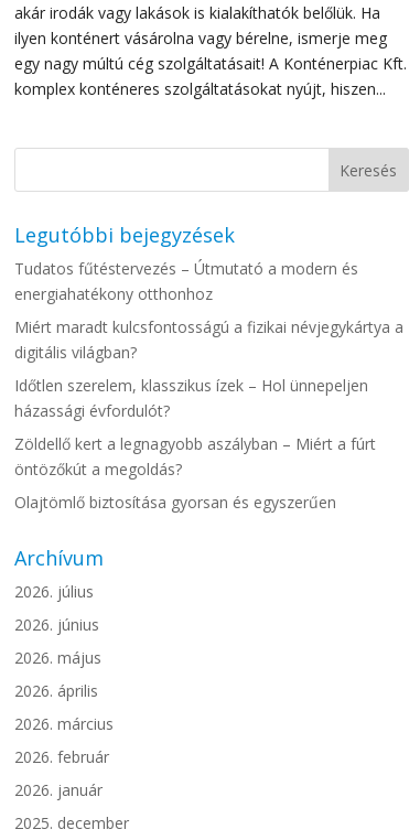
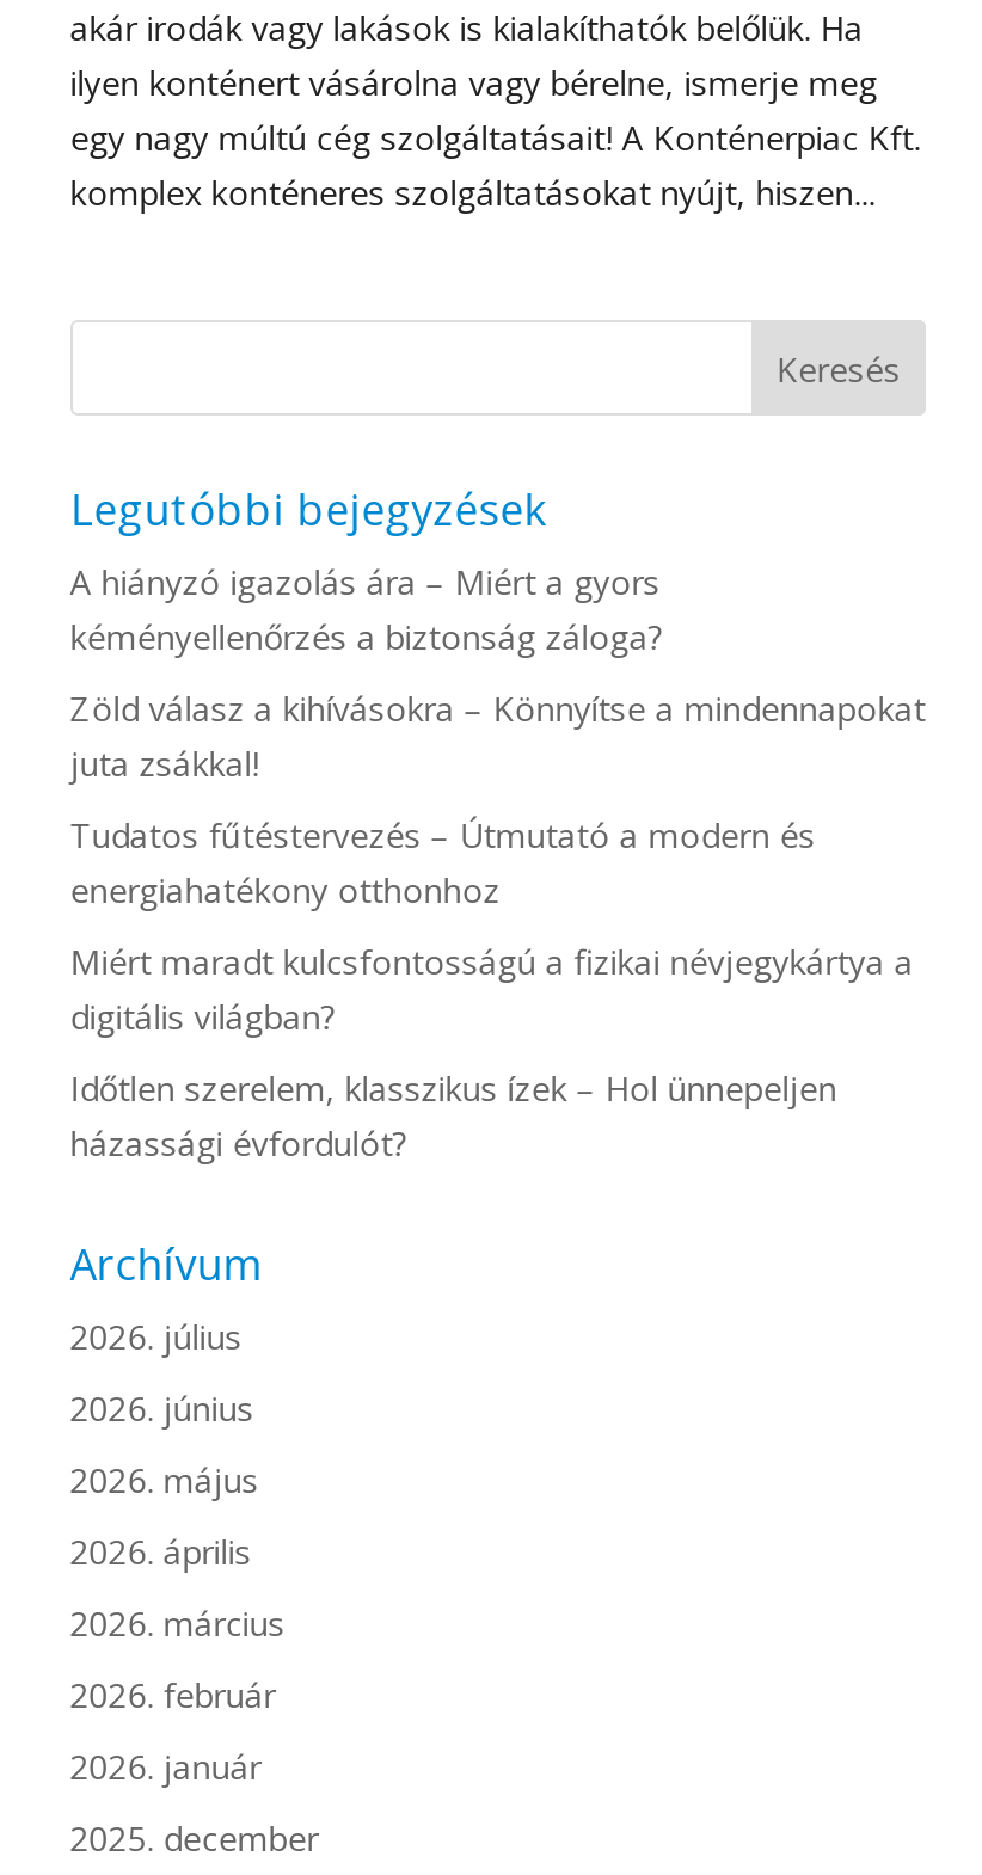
none -> [70,558,925,785] A hiányzó igazolás ára – Miért a gyors | kéményellenőrzés a biztonság záloga? | Zöld válasz a kihívásokra – Könnyítse a mindennapokat | juta zsákkal!
moved [14,258,403,421] -> [70,812,913,1165]: Tudatos fűtéstervezés – Útmutató a modern és | energiahatékony otthonhoz | Miért maradt kulcsfontosságú a fizikai névjegykártya a | digitális világban? | Időtlen szerelem, klasszikus ízek – Hol ünnepeljen | házassági évfordulót?
[14,433,376,512] Zöldellő kert a legnagyobb aszályban – Miért a fúrt | öntözőkút a megoldás? | Olajtömlő biztosítása gyorsan és egyszerűen -> none

